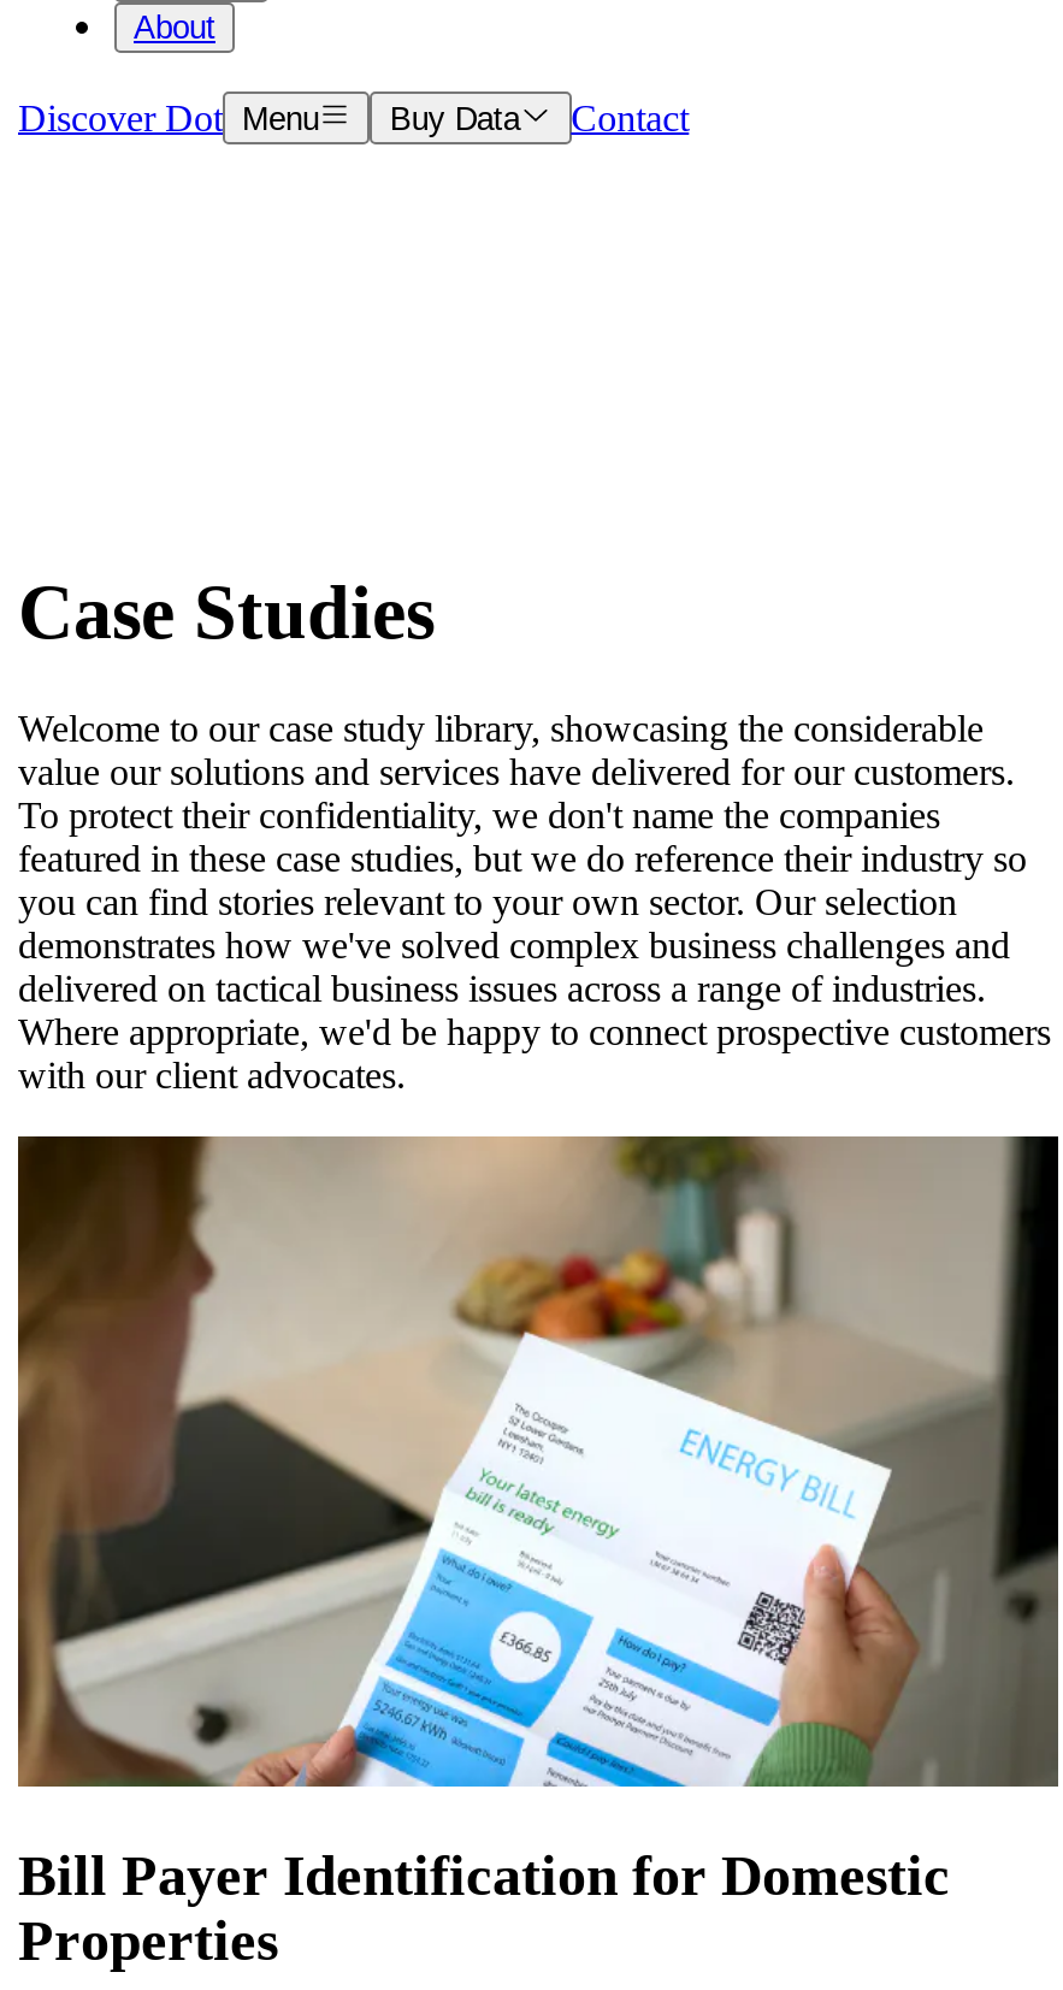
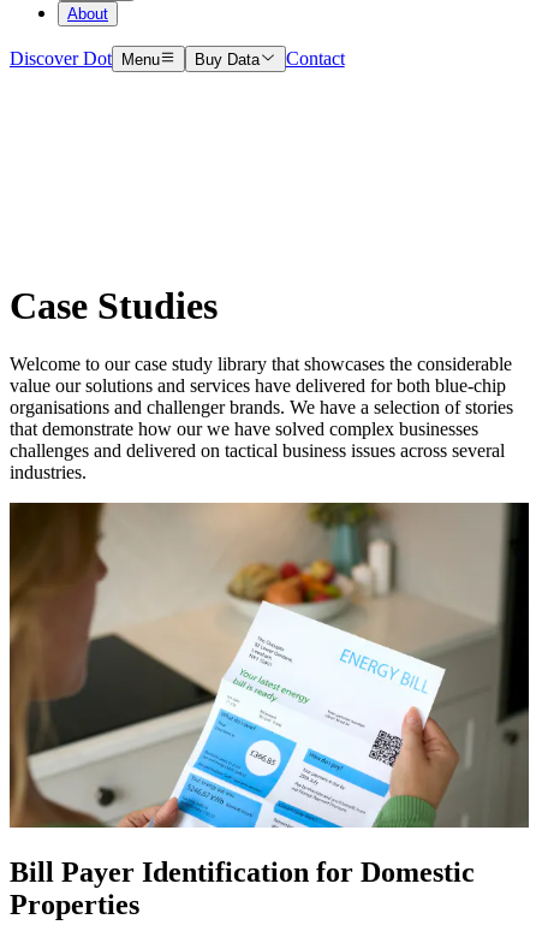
[18,708,1051,1096] Welcome to our case study library, showcasing the considerable | value our solutions and services have delivered for our customers. | To protect their confidentiality, we don't name the companies | featured in these case studies, but we do reference their industry so | you can find stories relevant to your own sector. Our selection | demonstrates how we've solved complex business challenges and | delivered on tactical business issues across a range of industries. | Where appropriate, we'd be happy to connect prospective customers | with our client advocates. -> [10,354,513,483] Welcome to our case study library that showcases the considerable | value our solutions and services have delivered for both blue-chip | organisations and challenger brands. We have a selection of stories | that demonstrate how our we have solved complex businesses | challenges and delivered on tactical business issues across several | industries.

